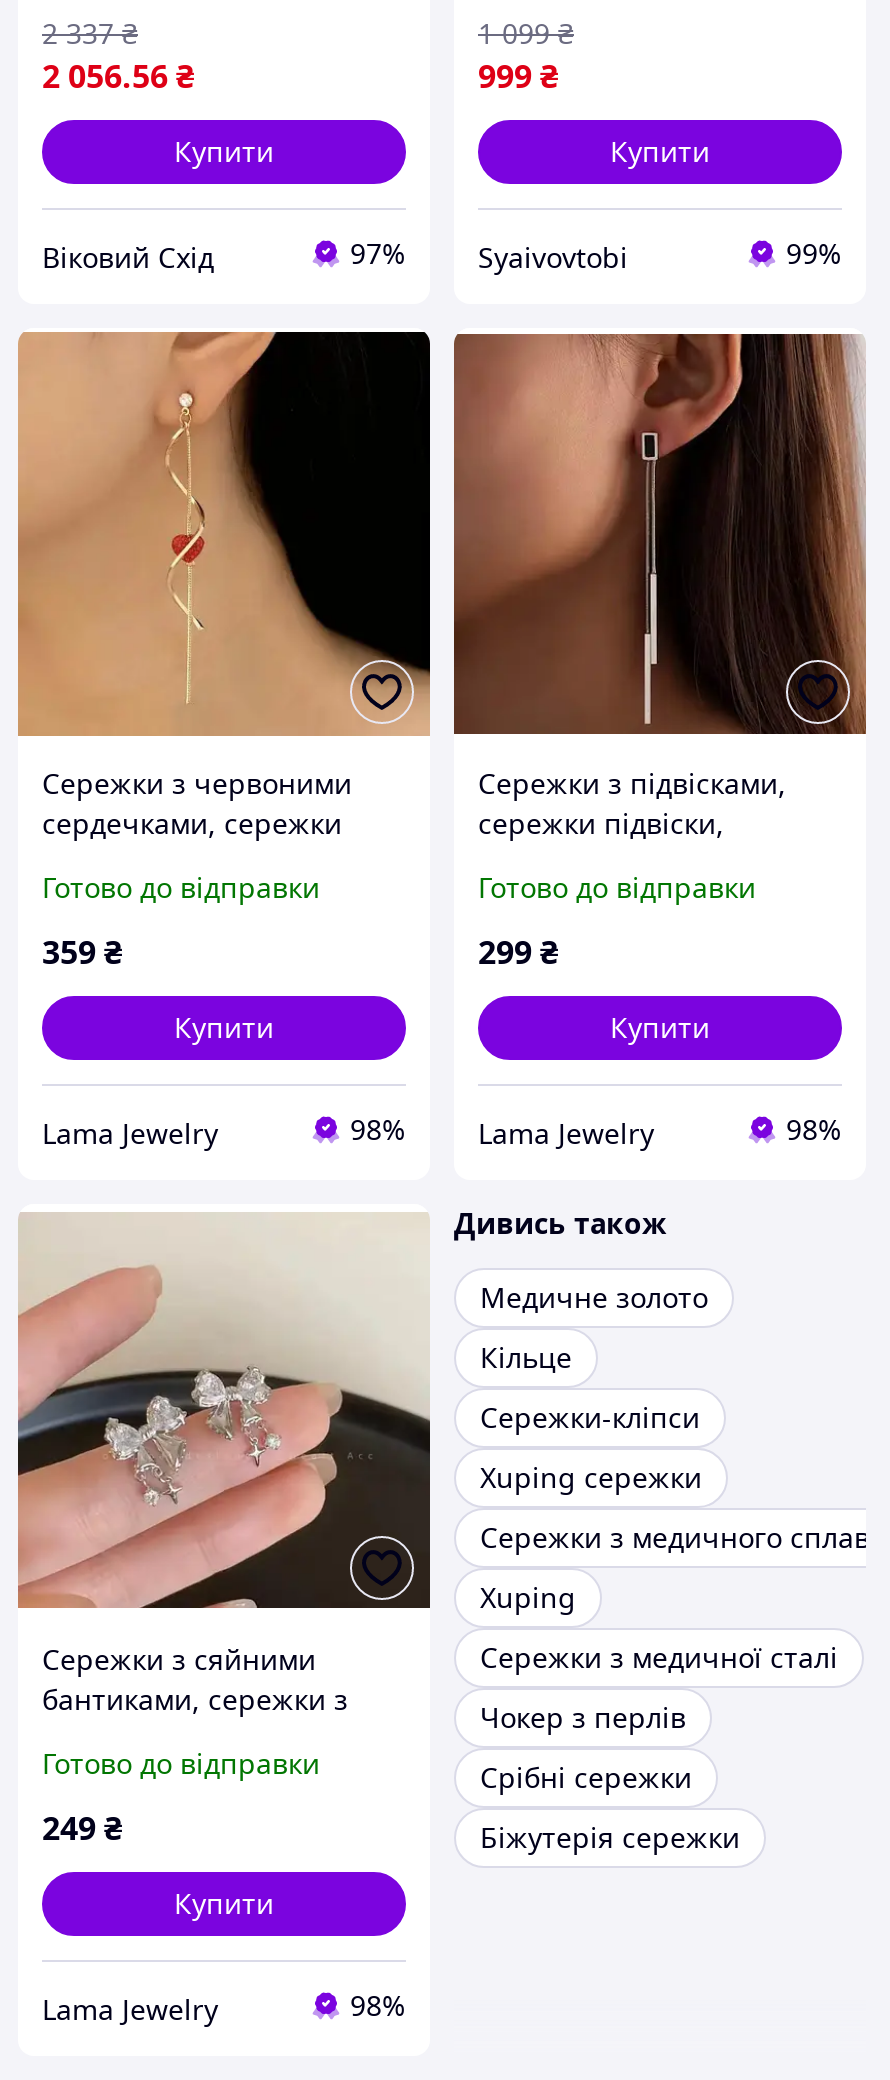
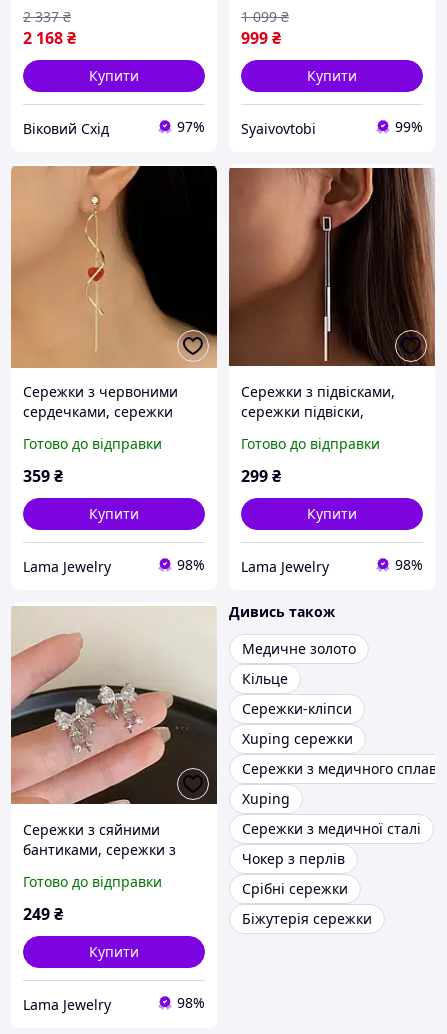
[42,54,194,98] 2 056.56 ₴ -> [23,27,76,49] 2 168 ₴

